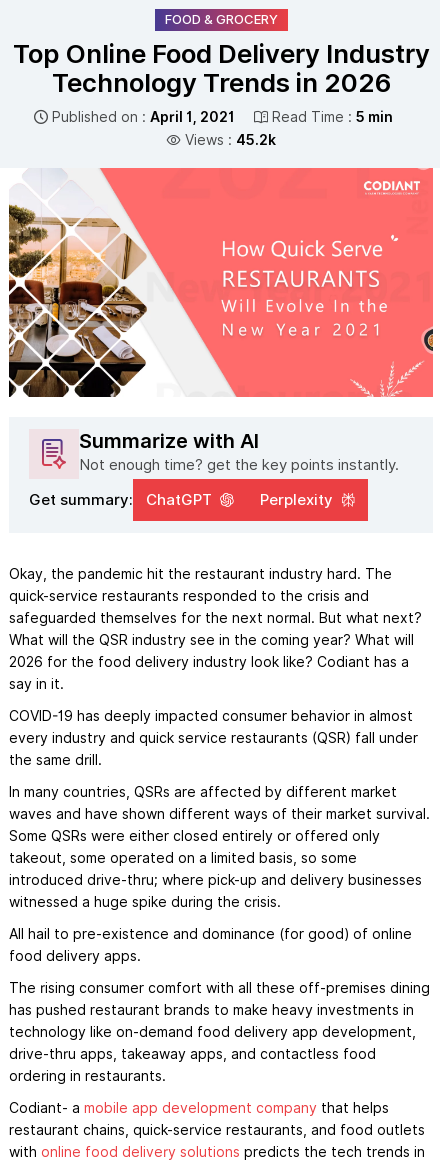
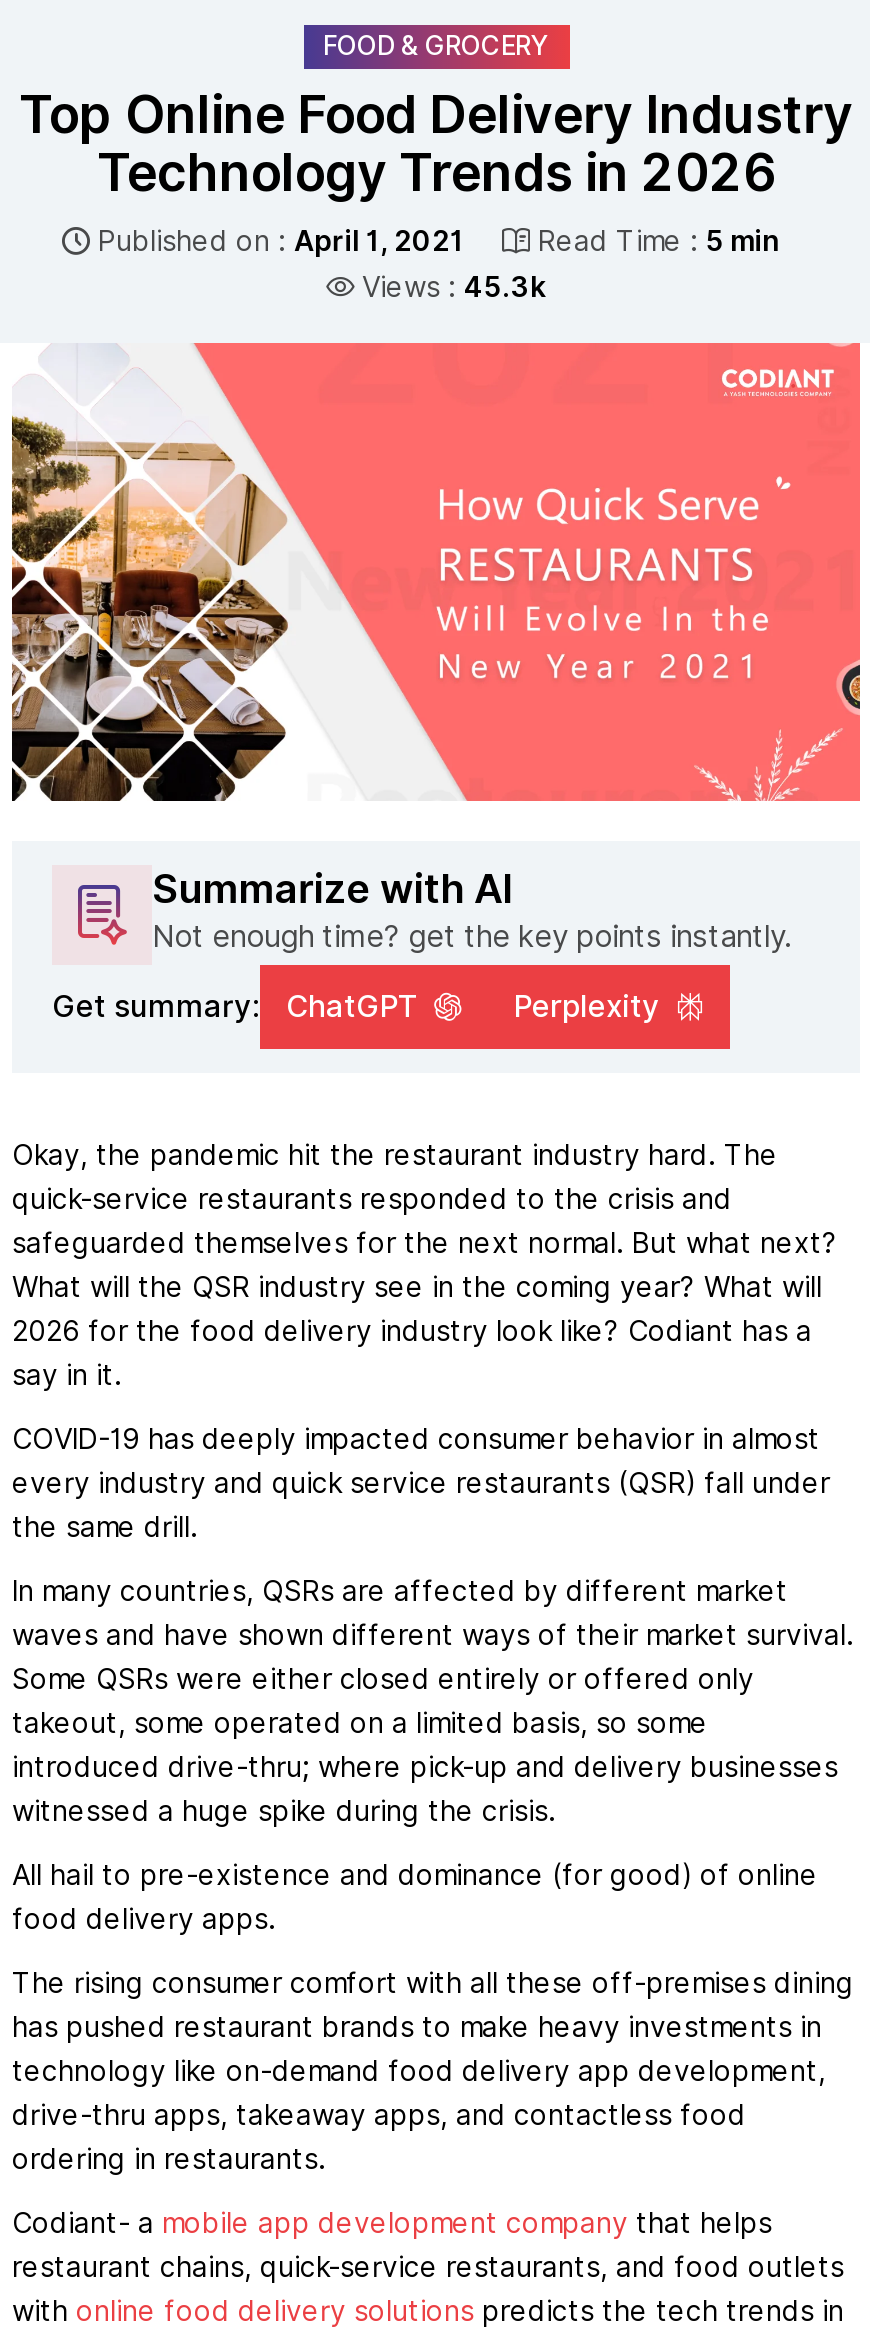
[184,132,275,148] Views : 45.2k -> [362,271,546,303] Views : 45.3k

